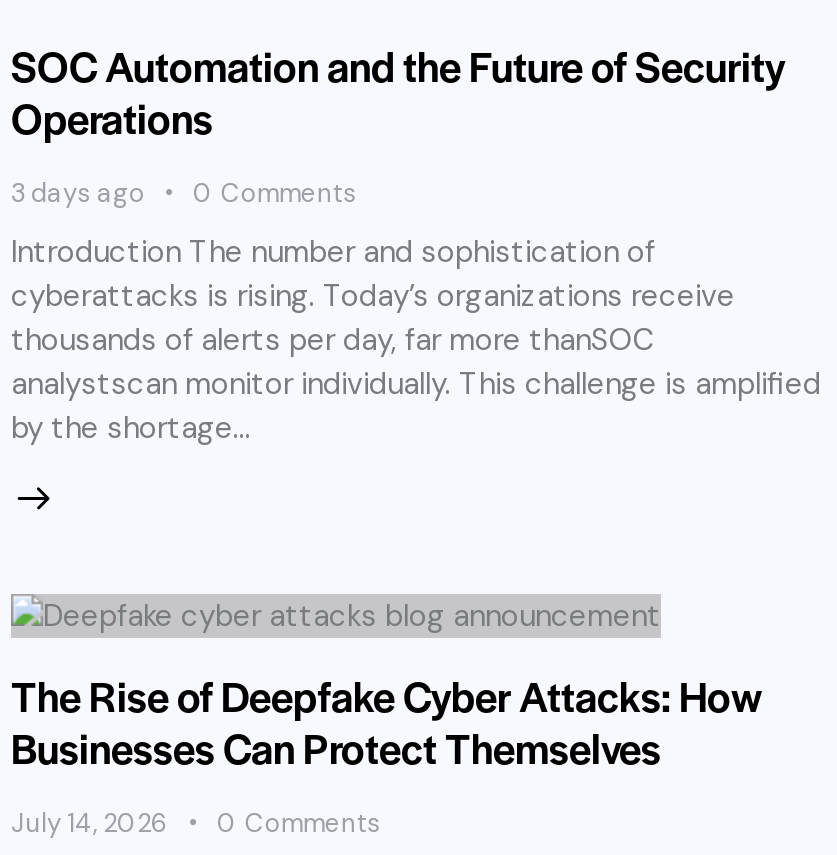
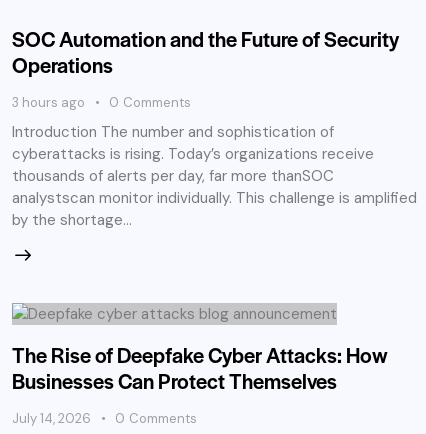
[11,175,145,209] 3 days ago -> [12,94,85,111] 3 hours ago

